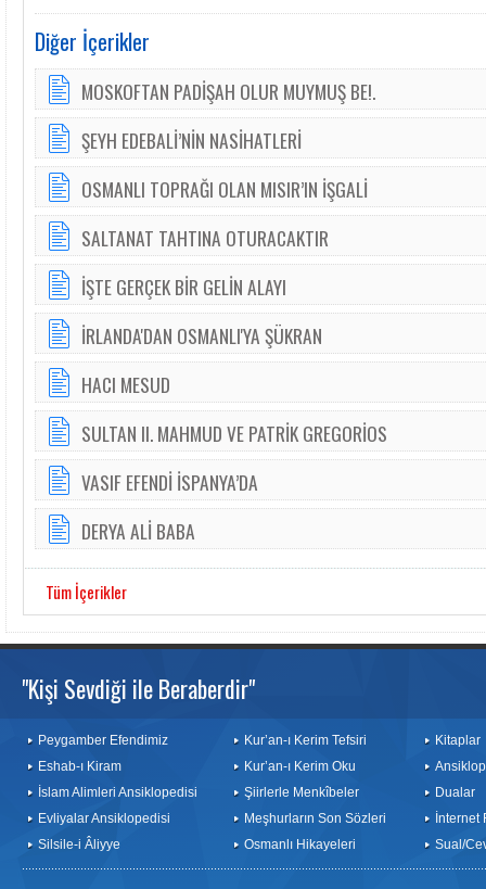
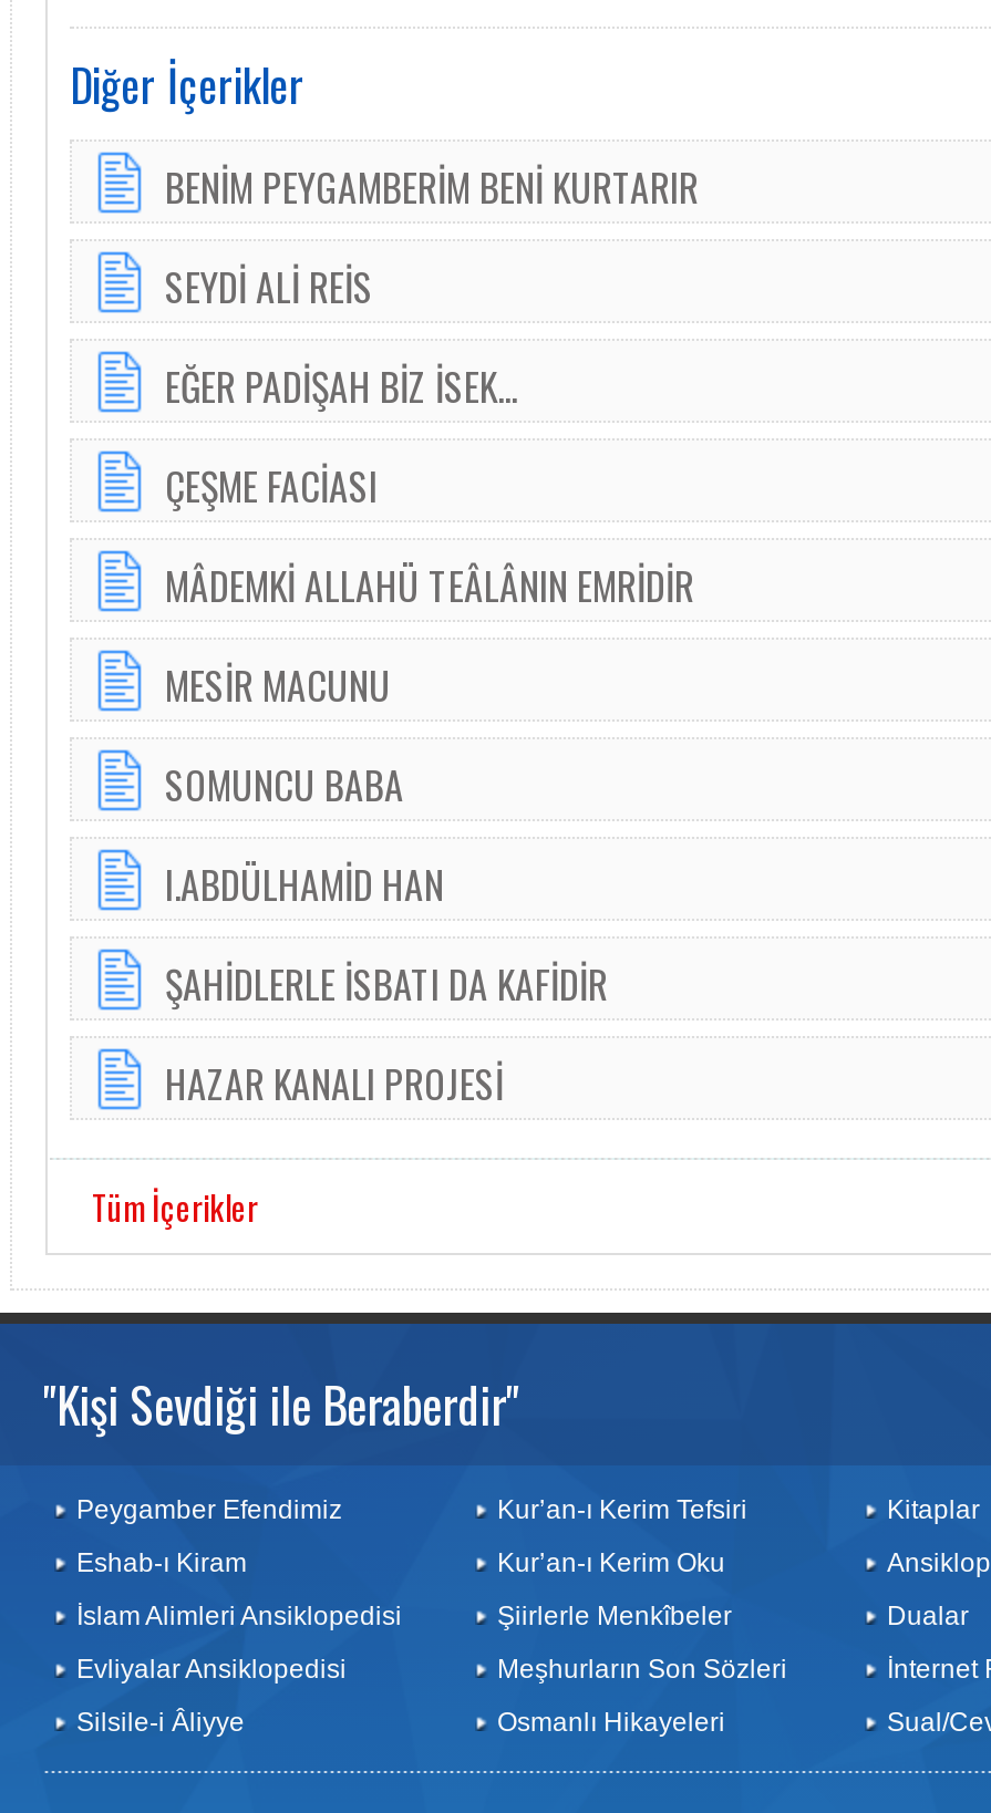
[81,77,375,105] MOSKOFTAN PADİŞAH OLUR MUYMUŞ BE!. -> [165,157,699,215] BENİM PEYGAMBERİM BENİ KURTARIR
[81,126,302,154] ŞEYH EDEBALİ’NİN NASİHATLERİ -> [165,257,373,314] SEYDİ ALİ REİS
[81,175,368,203] OSMANLI TOPRAĞI OLAN MISIR’IN İŞGALİ -> [165,356,517,414] EĞER PADİŞAH BİZ İSEK...
[81,224,329,252] SALTANAT TAHTINA OTURACAKTIR -> [165,456,378,514] ÇEŞME FACİASI
[81,272,286,301] İŞTE GERÇEK BİR GELİN ALAYI -> [165,556,694,613] MÂDEMKİ ALLAHÜ TEÂLÂNIN EMRİDİR
[81,321,322,350] İRLANDA'DAN OSMANLI'YA ŞÜKRAN -> [165,655,391,713] MESİR MACUNU
[81,370,170,398] HACI MESUD -> [165,755,404,812] SOMUNCU BABA
[81,419,387,447] SULTAN II. MAHMUD VE PATRİK GREGORİOS -> [165,854,444,912] I.ABDÜLHAMİD HAN
[81,468,258,496] VASIF EFENDİ İSPANYA’DA -> [165,954,608,1012] ŞAHİDLERLE İSBATI DA KAFİDİR
[81,517,195,545] DERYA ALİ BABA -> [165,1054,504,1111] HAZAR KANALI PROJESİ

